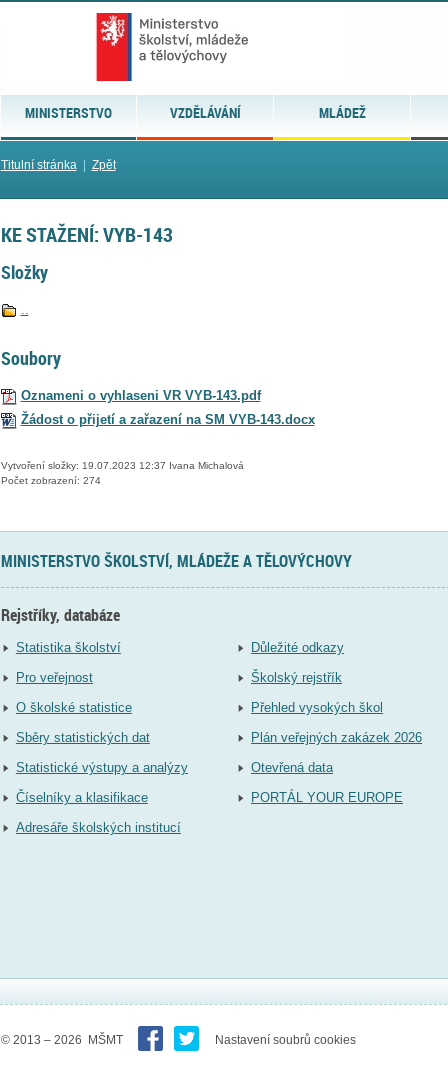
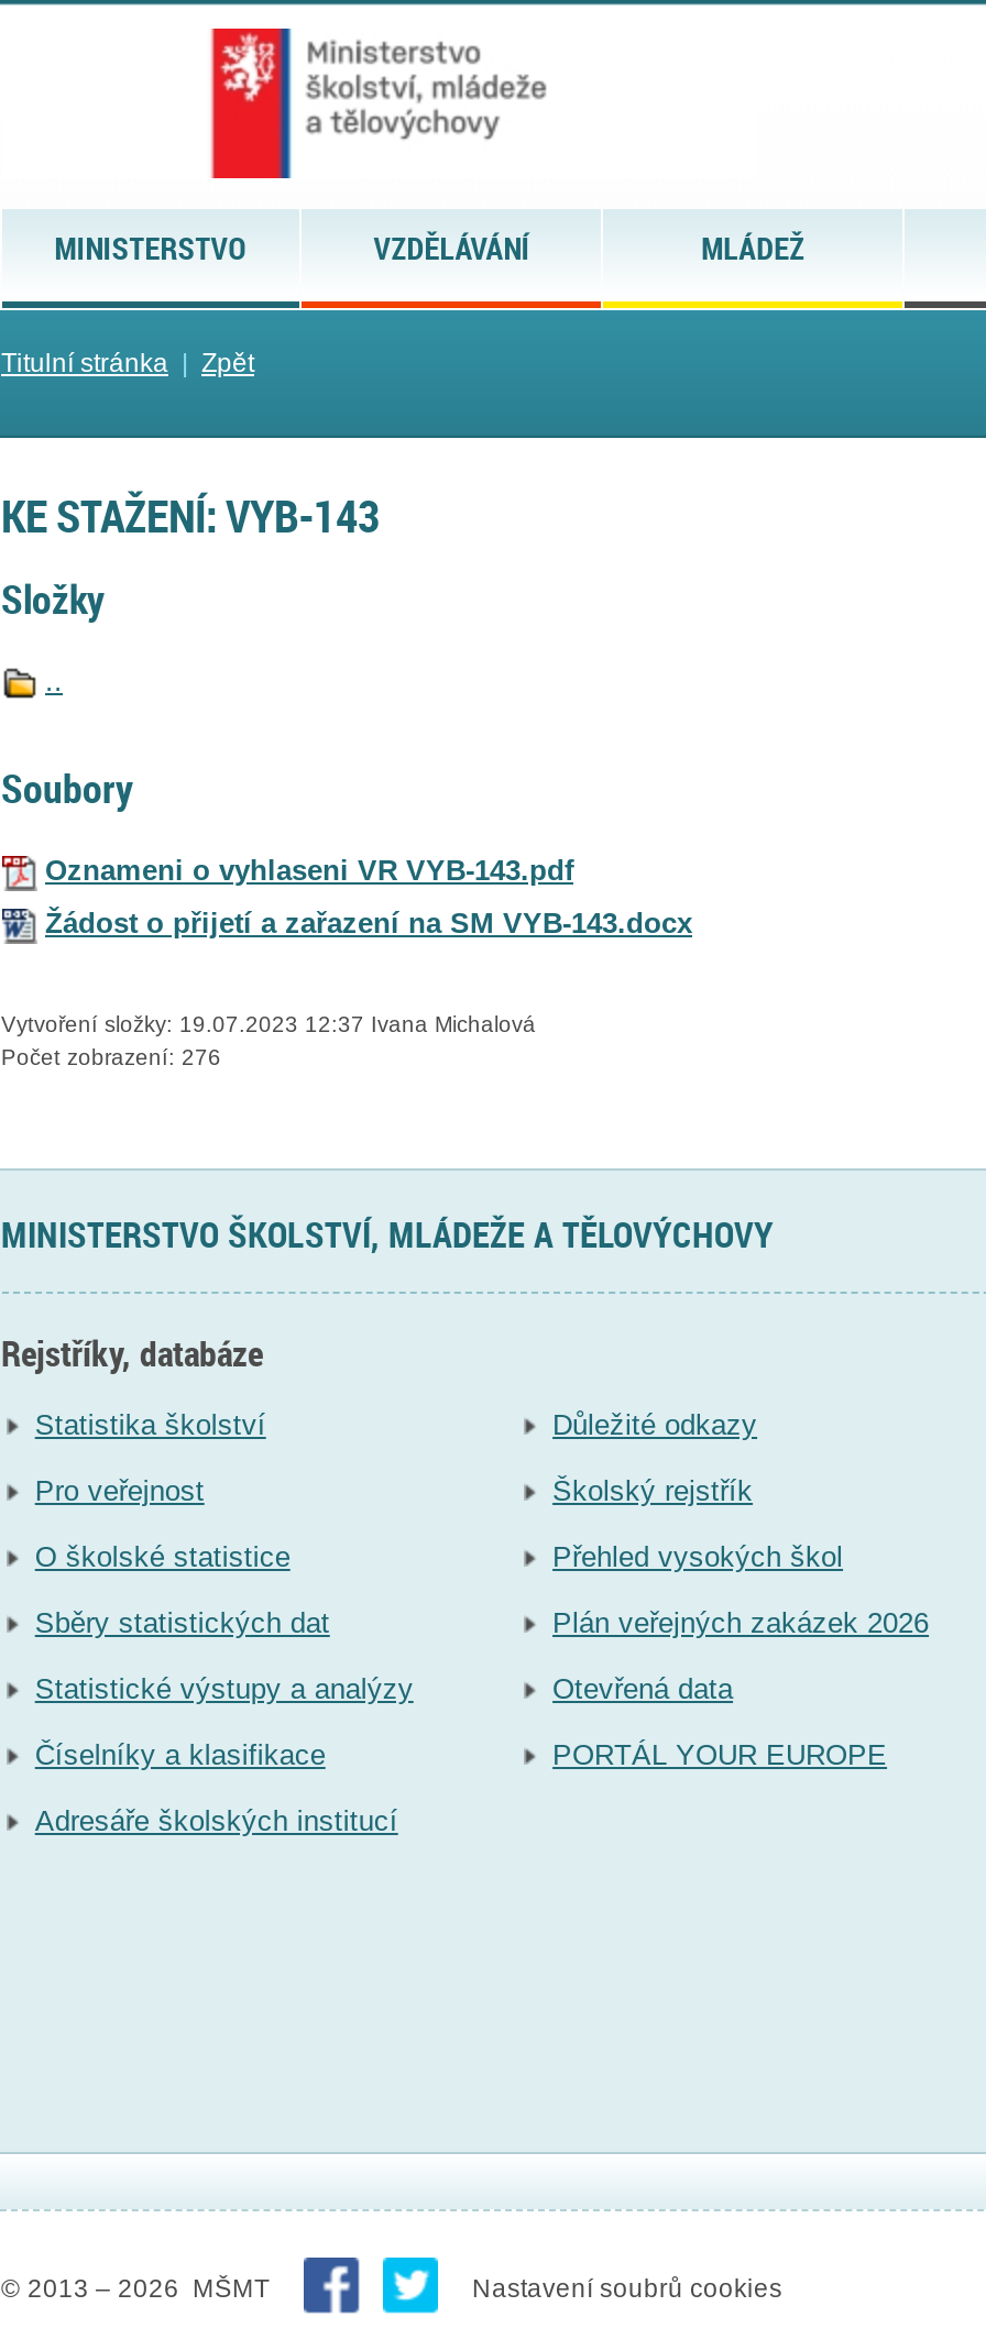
[0,475,100,486] Počet zobrazení: 274 -> [1,1045,221,1069] Počet zobrazení: 276

